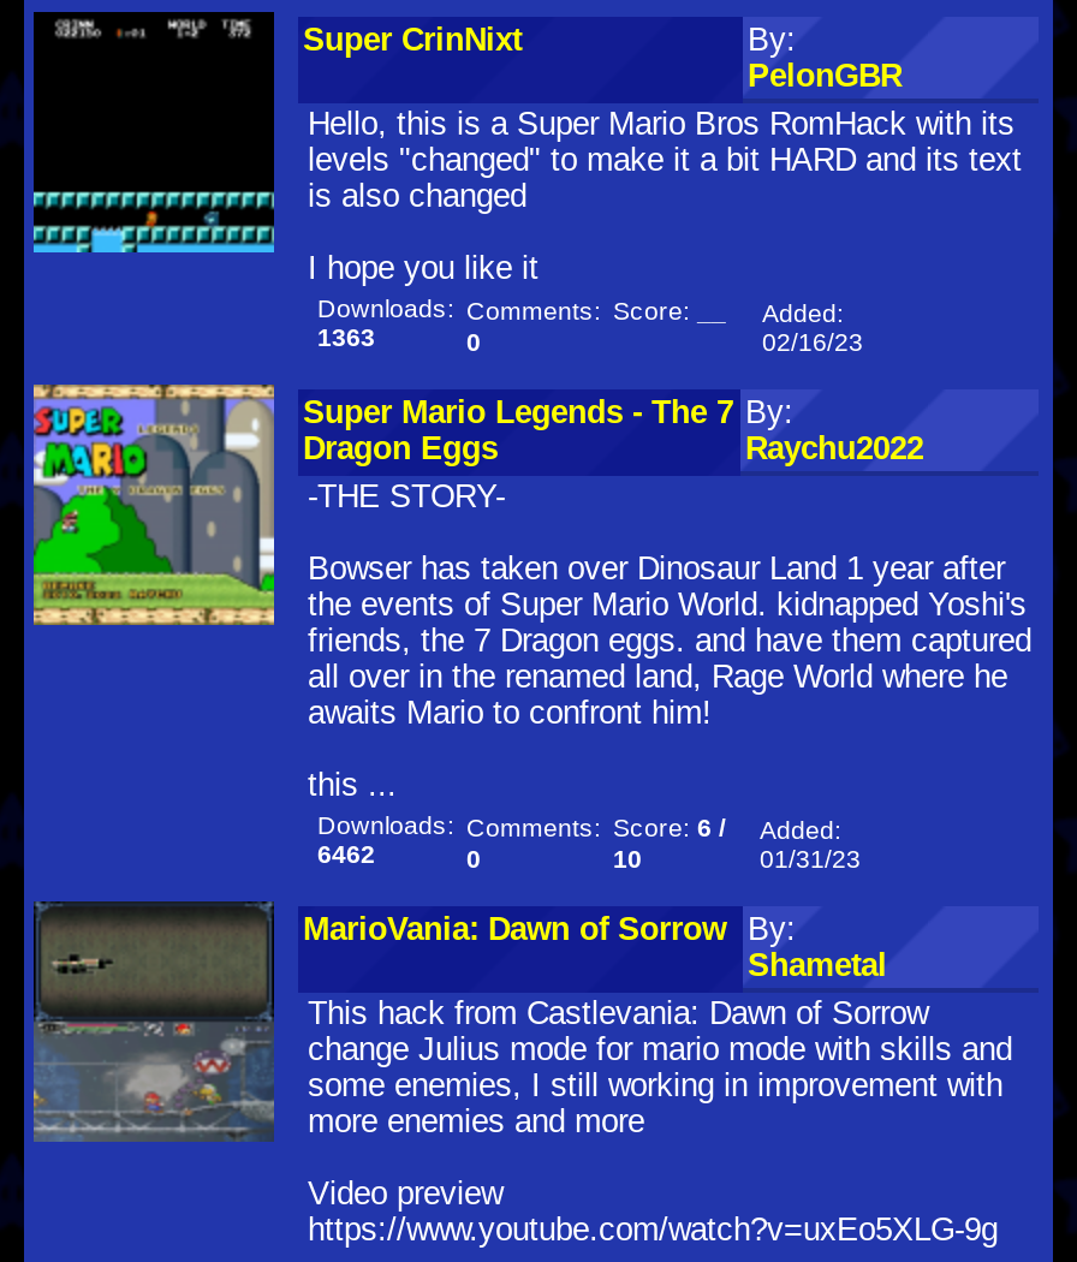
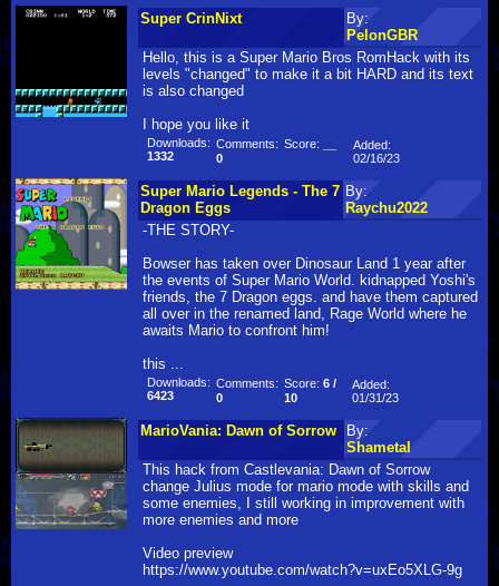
[317,322,375,350] 1363 -> [147,149,174,162] 1332
[317,838,375,867] 6462 -> [147,389,174,402] 6423

